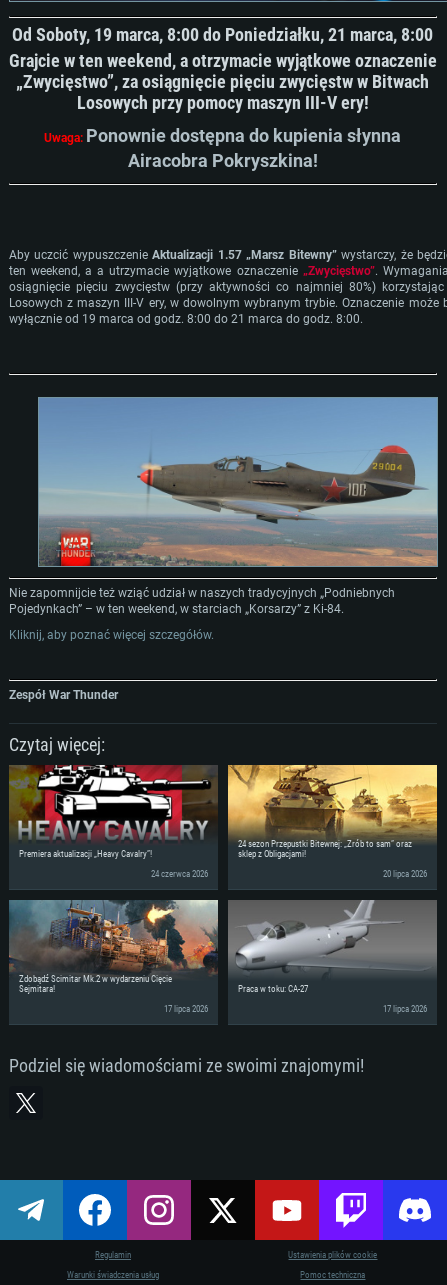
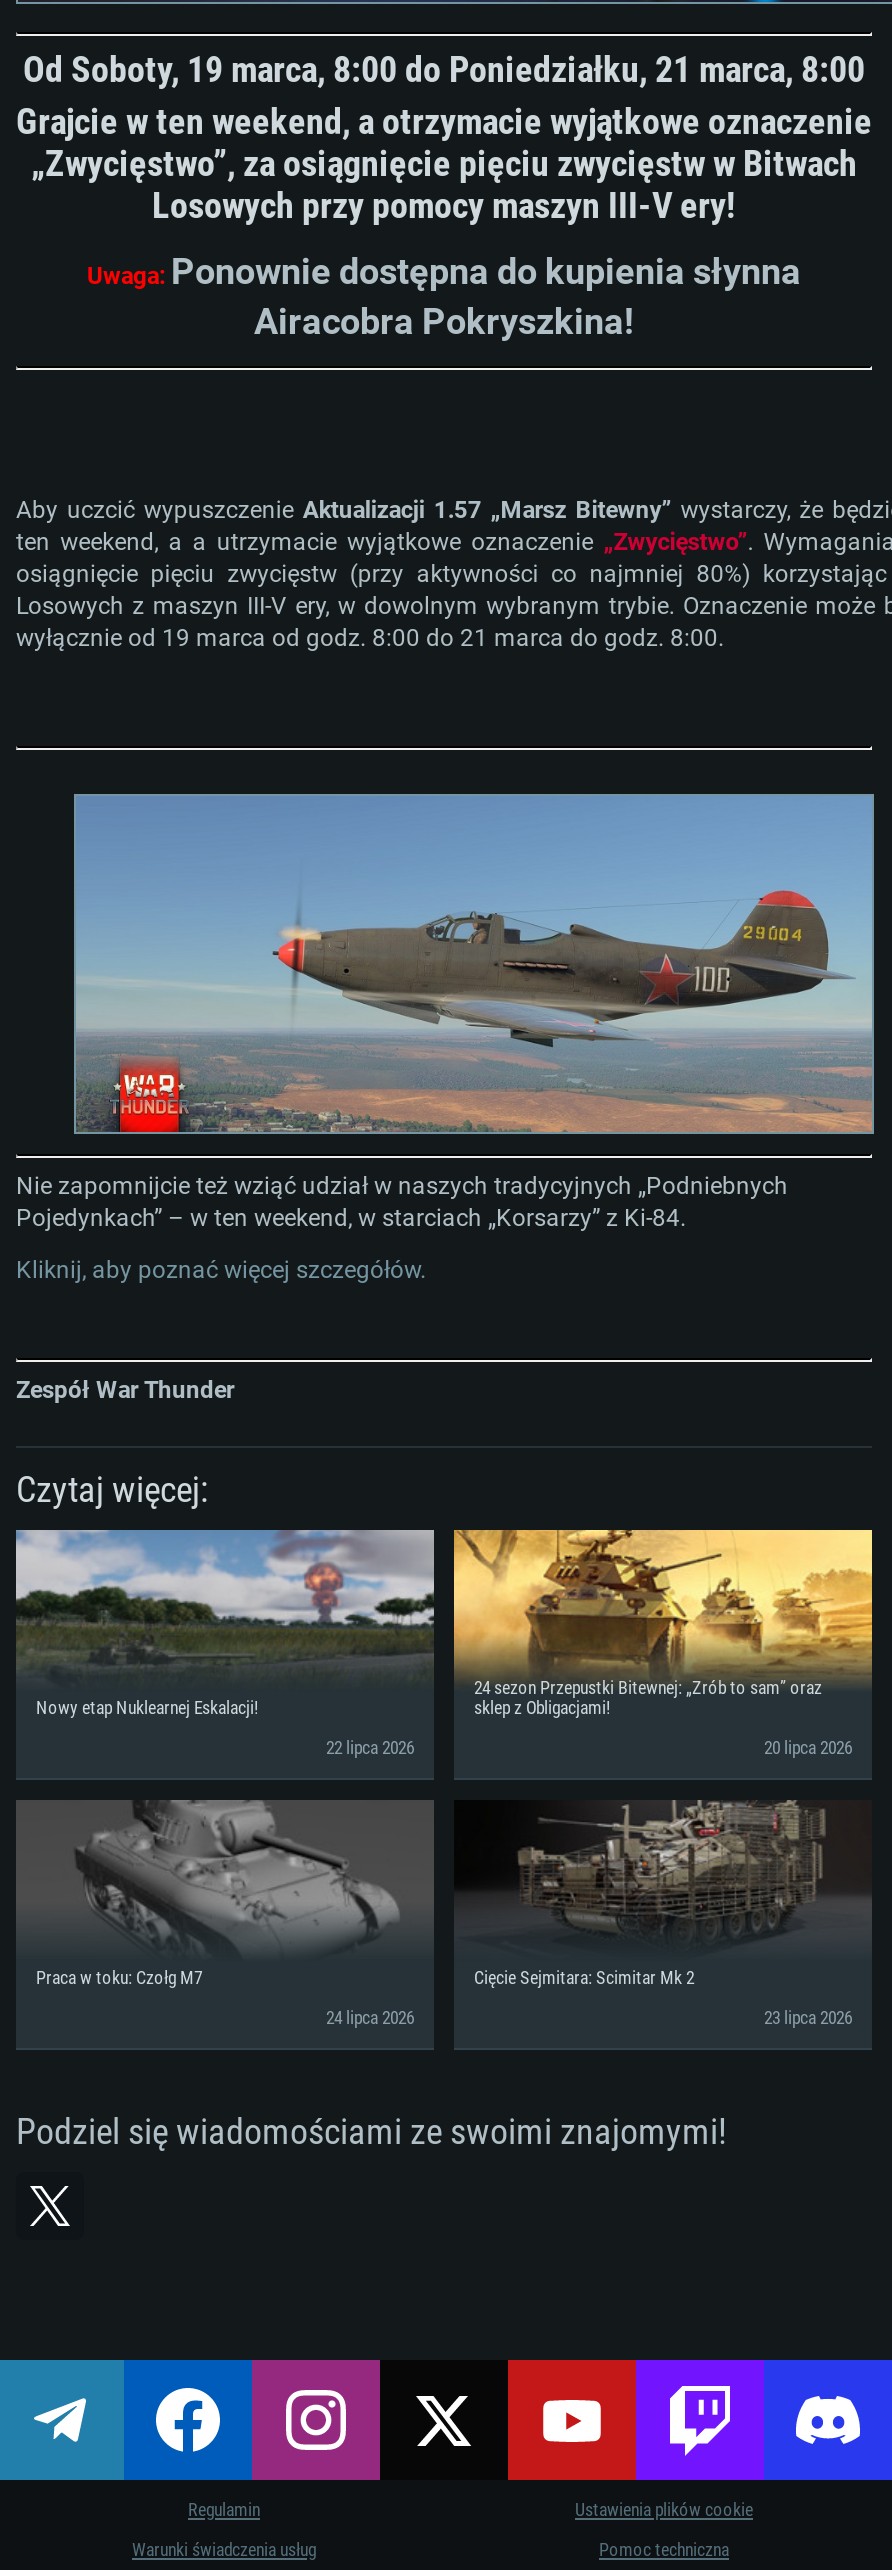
[9,764,218,859] [image] | Premiera aktualizacji „Heavy Cavalry”! -> [14,1528,436,1718] [image] | Nowy etap Nuklearnej Eskalacji!
[151,869,208,879] 24 czerwca 2026 -> [326,1738,414,1758] 22 lipca 2026
[10,899,218,994] [image] | Zdobądź Scimitar Mk.2 w wydarzeniu Cięcie | Sejmitara! -> [20,1800,432,1988] [image] | Praca w toku: Czołg M7
[227,900,437,994] [image] | Praca w toku: CA-27 -> [454,1800,870,1988] [image] | Cięcie Sejmitara: Scimitar Mk 2
[164,1004,208,1014] 17 lipca 2026 -> [326,2008,414,2028] 24 lipca 2026
[383,1004,427,1014] 17 lipca 2026 -> [764,2008,852,2028] 23 lipca 2026

